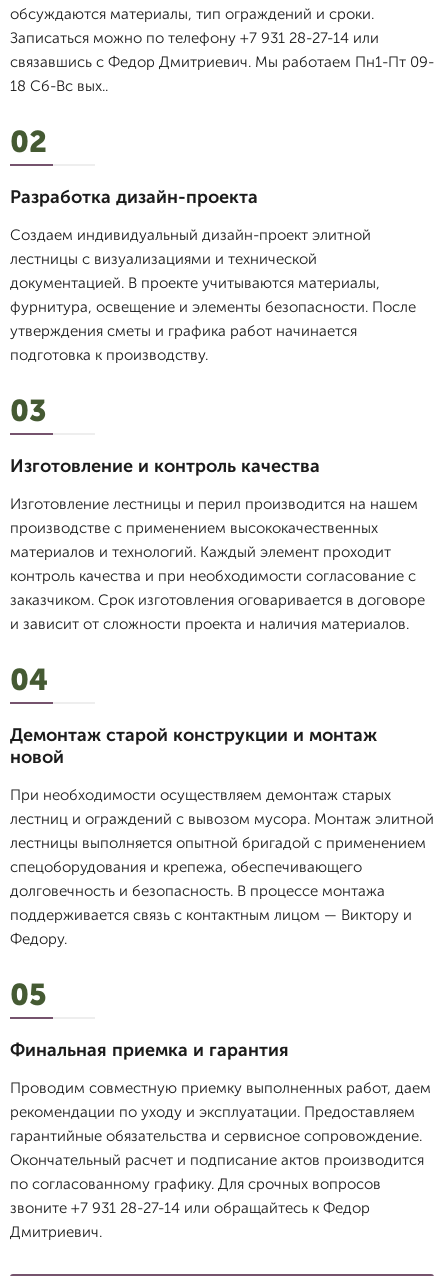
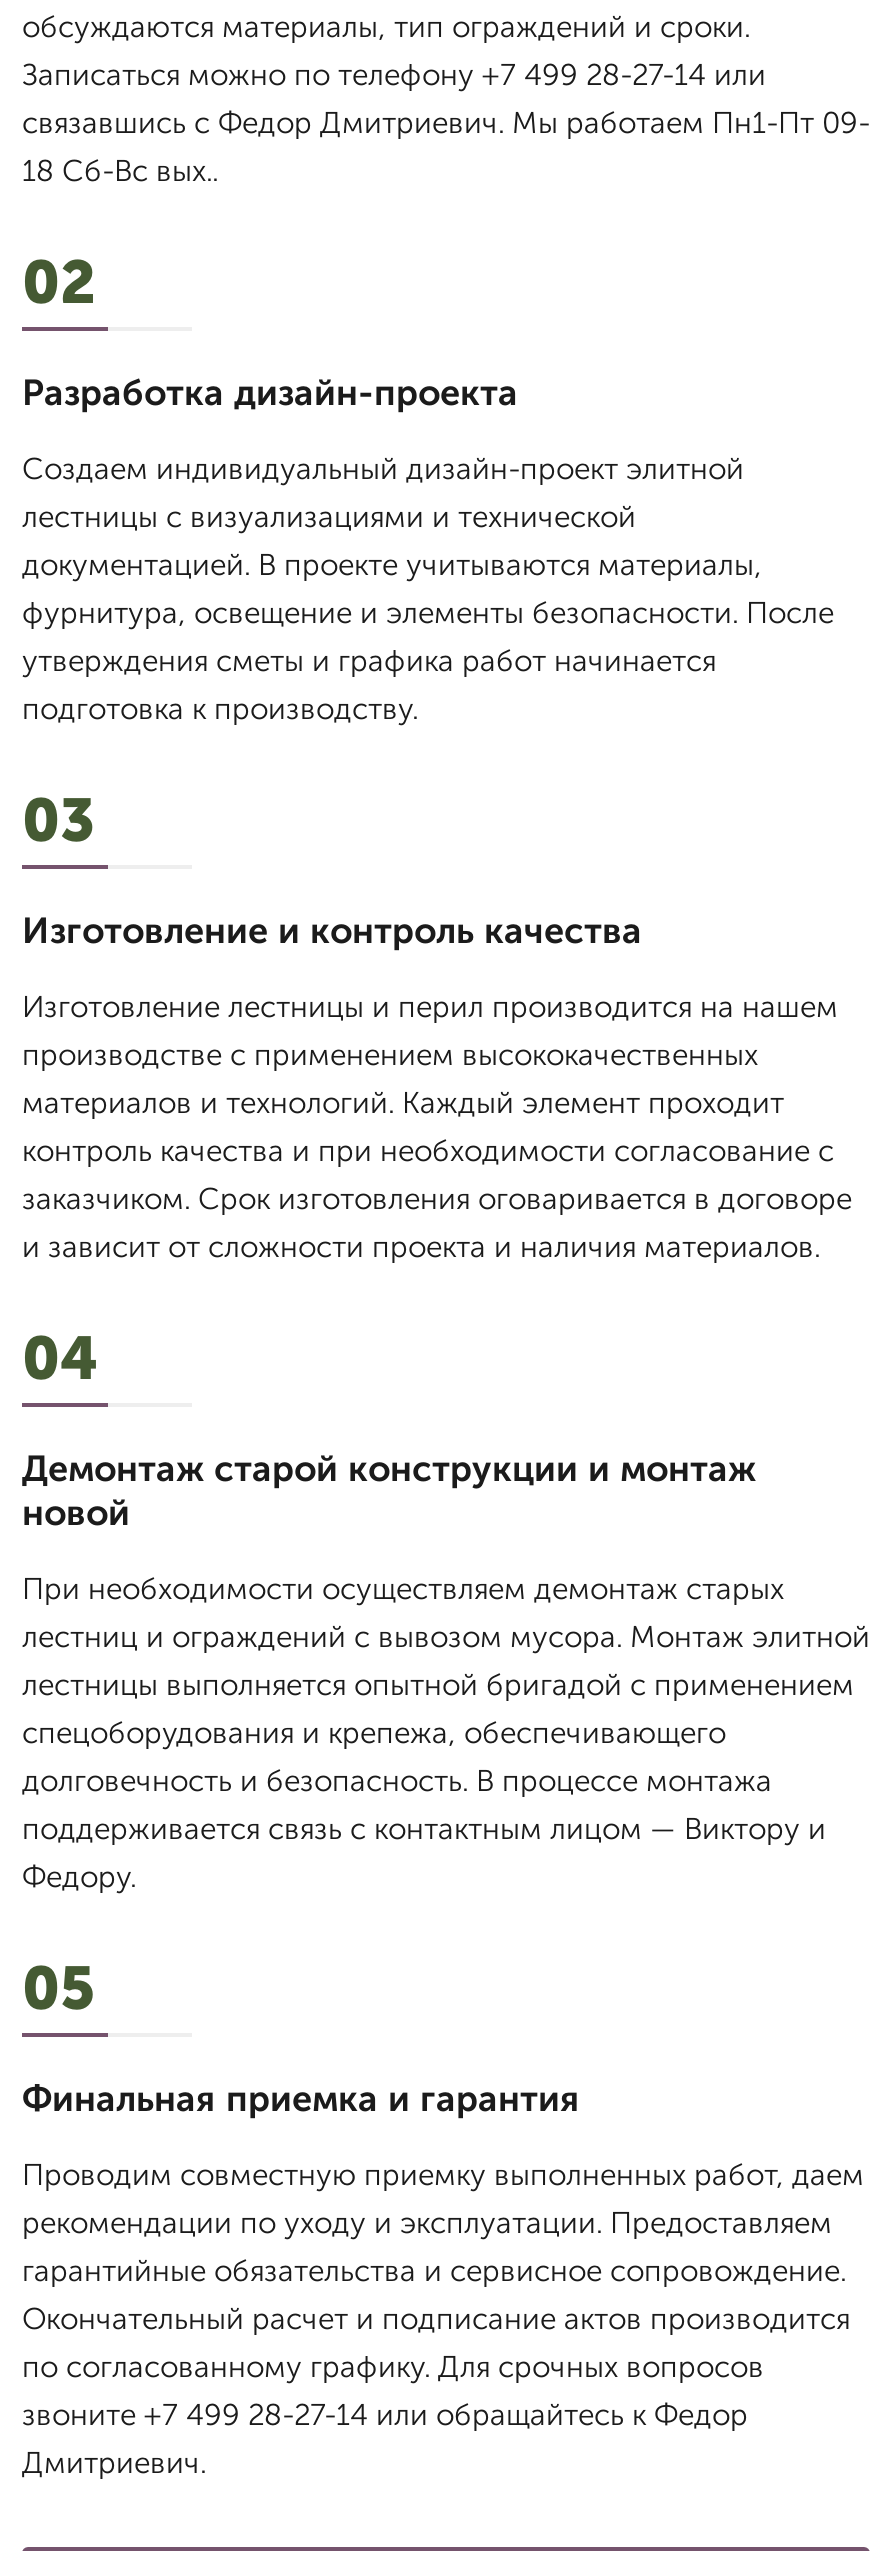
[10,29,379,47] Записаться можно по телефону +7 931 28-27-14 или -> [22,57,766,93] Записаться можно по телефону +7 499 28-27-14 или
[10,1199,370,1217] звоните +7 931 28-27-14 или обращайтесь к Федор -> [22,2397,748,2433] звоните +7 499 28-27-14 или обращайтесь к Федор

